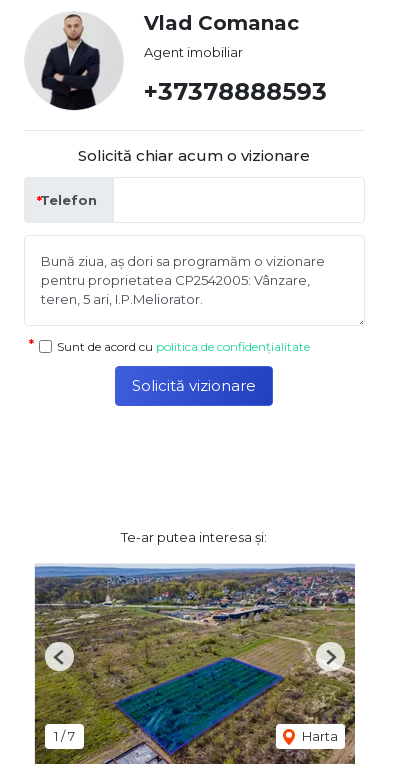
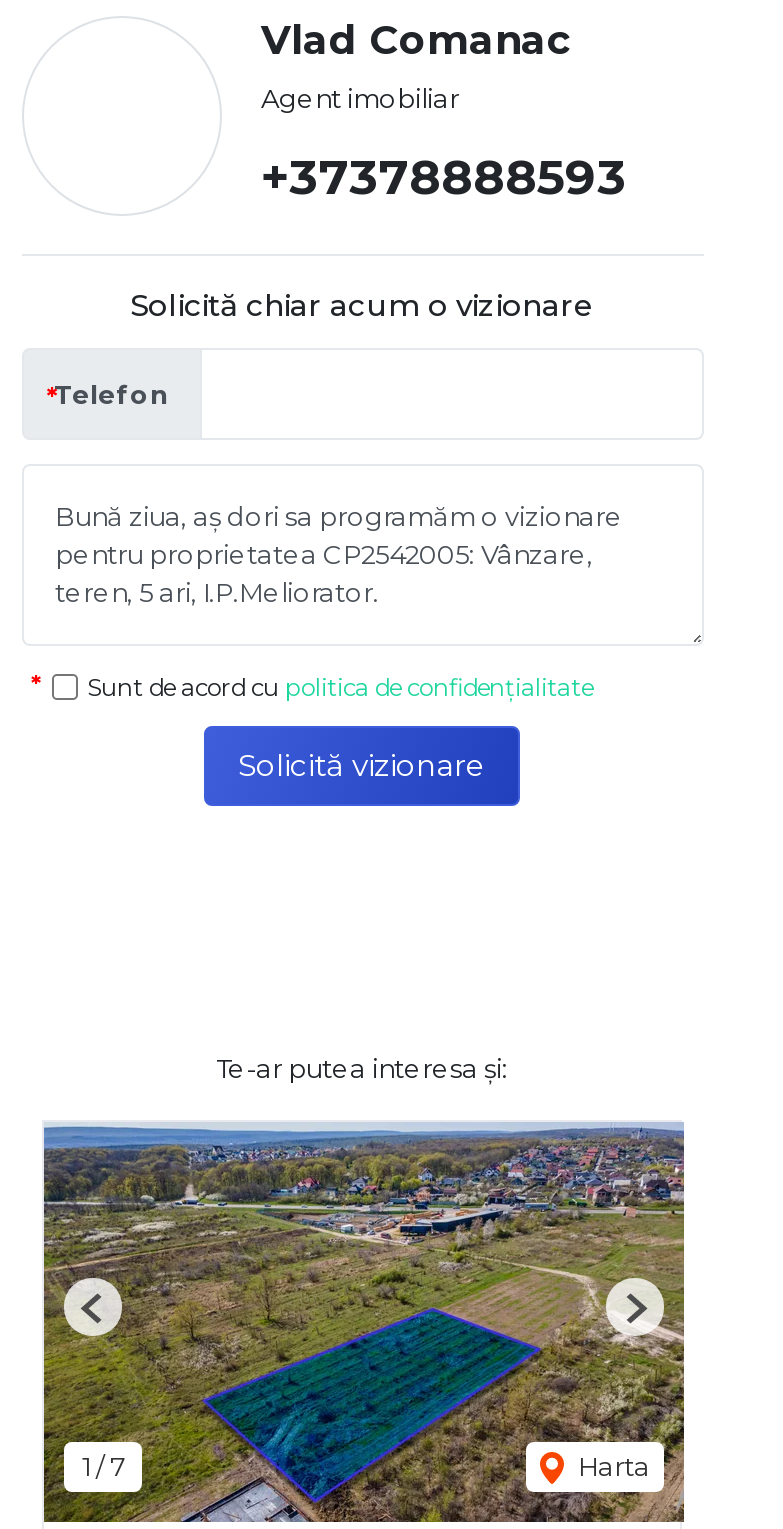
[30,13,121,111] [image] -> none

